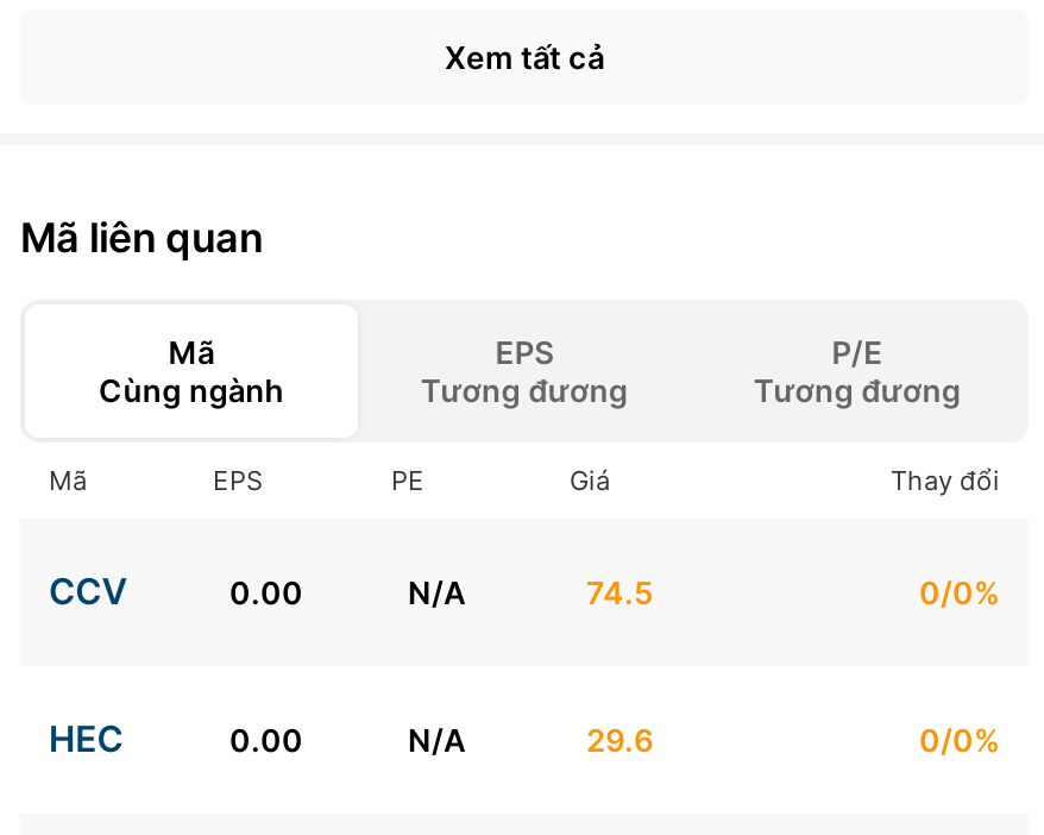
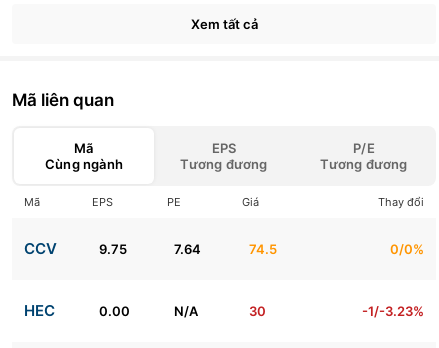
[229,573,465,611] 0.00 | N/A -> [99,241,201,257] 9.75 | 7.64
[586,720,653,758] 29.6 -> [249,303,266,319] 30
[919,720,1000,758] 0/0% -> [362,303,424,319] -1/-3.23%

